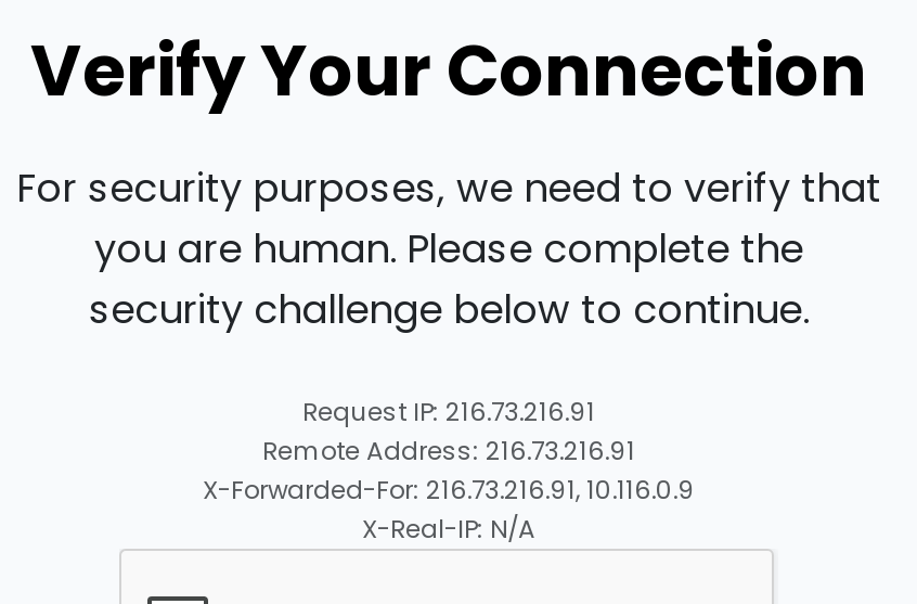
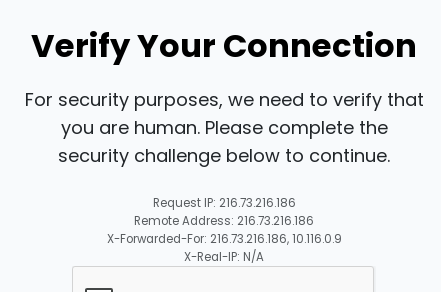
[302,395,595,430] Request IP: 216.73.216.91 -> [152,195,295,211] Request IP: 216.73.216.186
[262,434,635,469] Remote Address: 216.73.216.91 -> [134,213,314,229] Remote Address: 216.73.216.186
[203,473,695,508] X-Forwarded-For: 216.73.216.91, 10.116.0.9 -> [106,231,341,247] X-Forwarded-For: 216.73.216.186, 10.116.0.9

